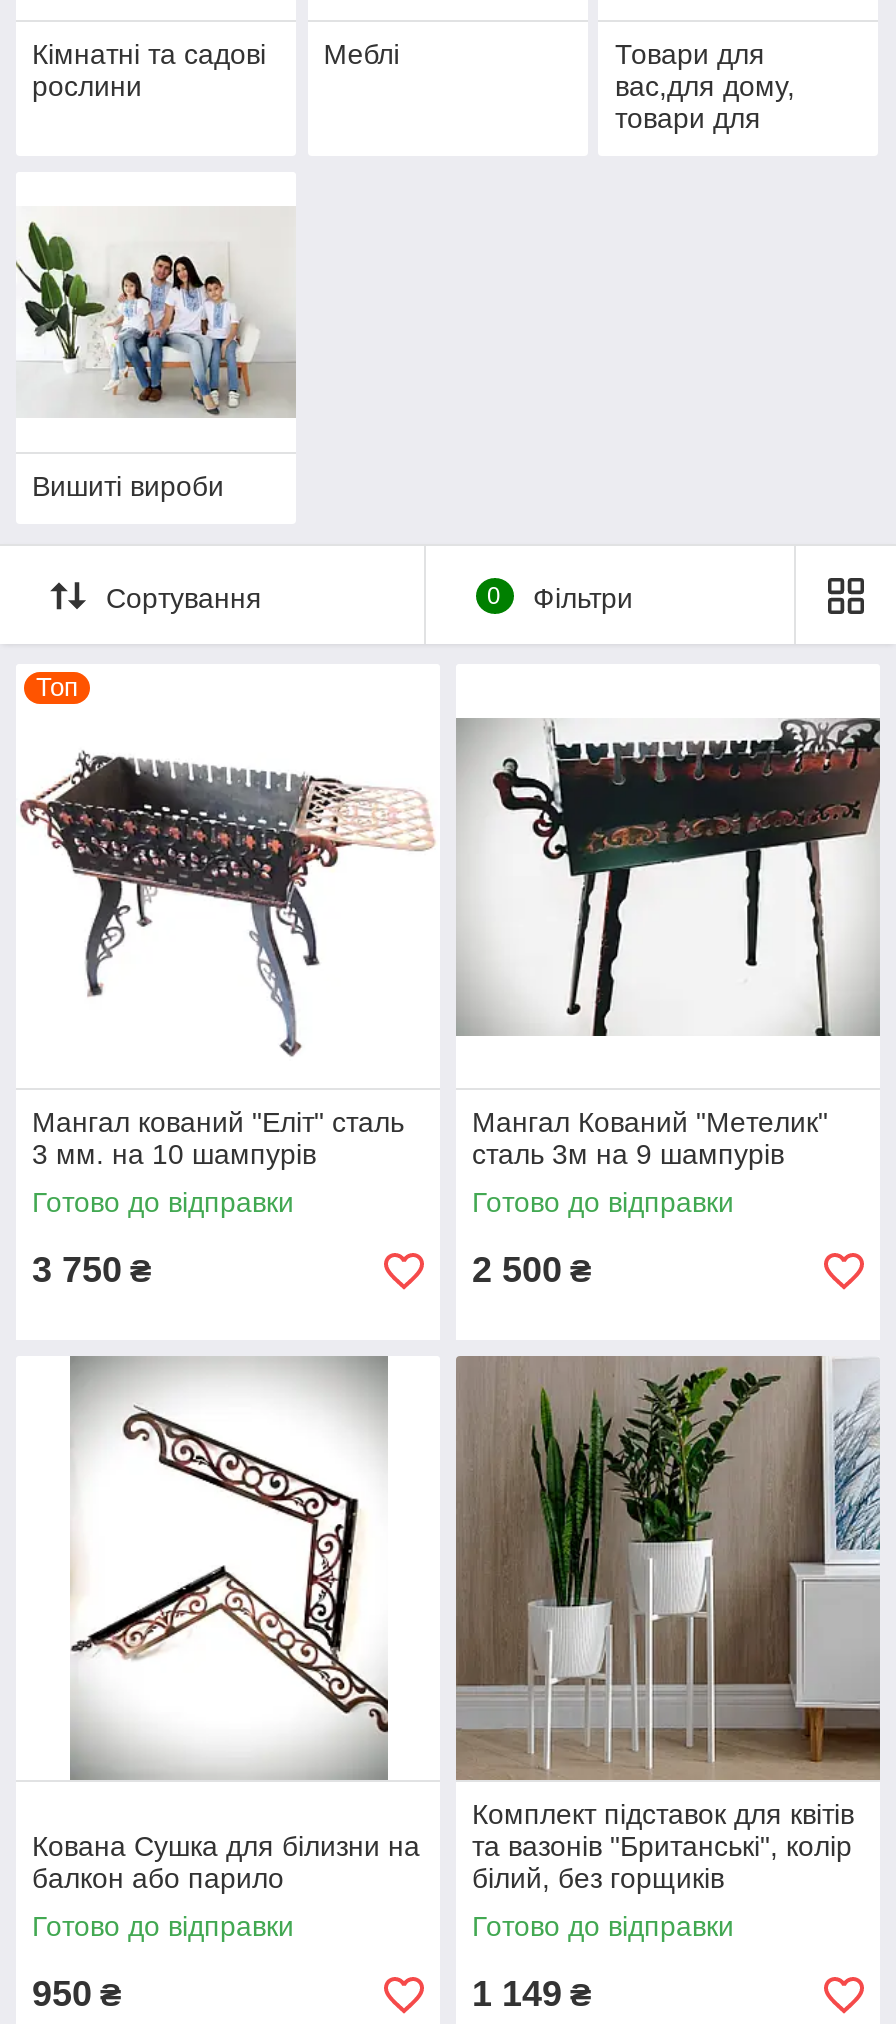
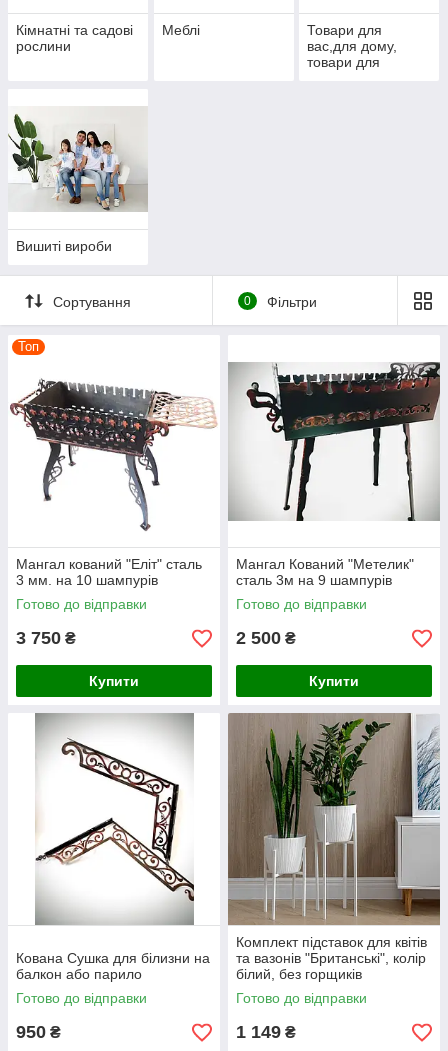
none -> [89,673,139,689] Купити
none -> [309,673,359,689] Купити

